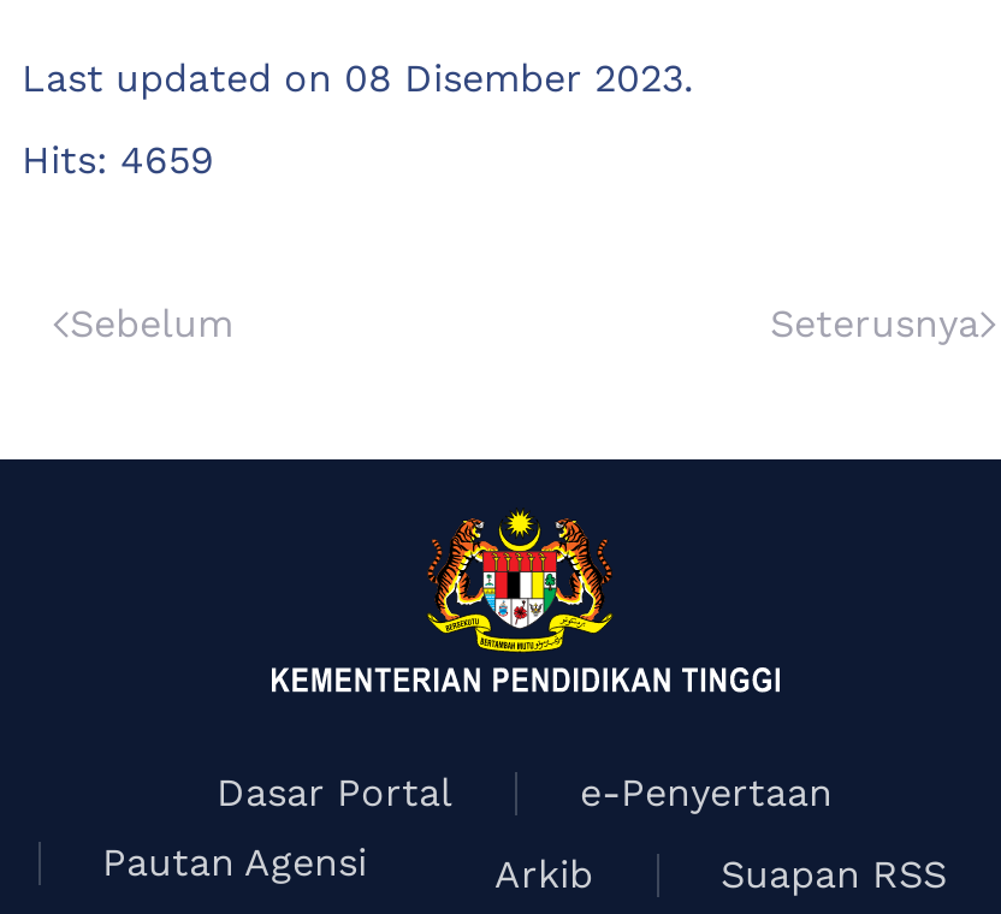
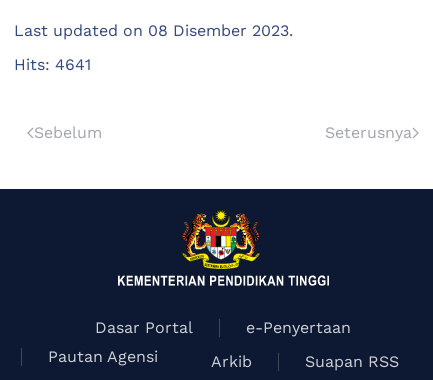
[22,137,214,183] Hits: 4659 -> [14,55,91,74] Hits: 4641

